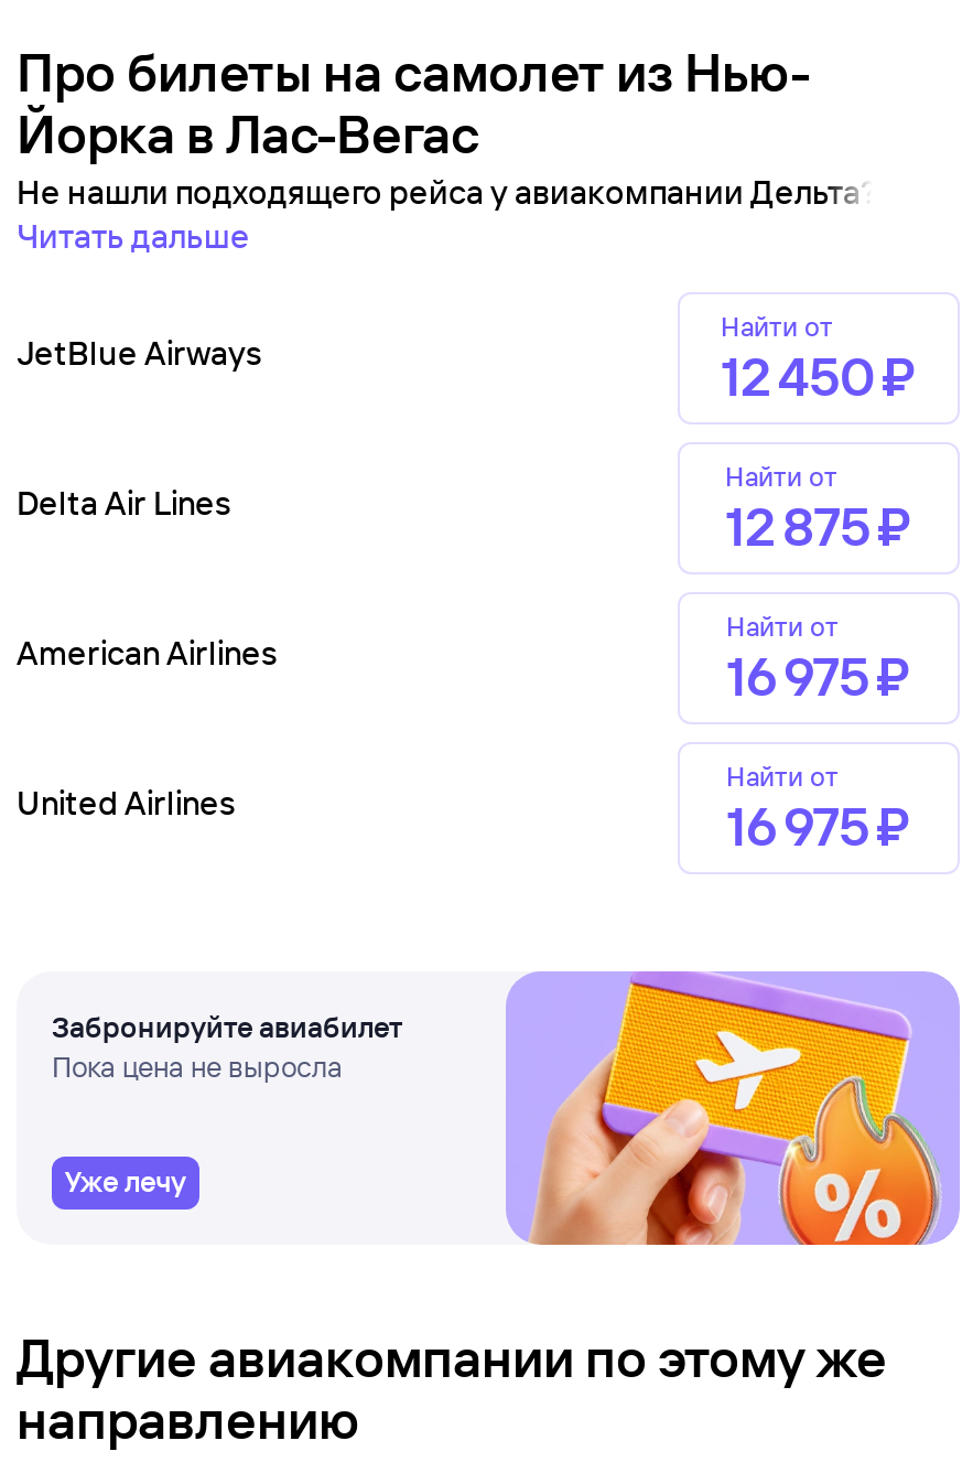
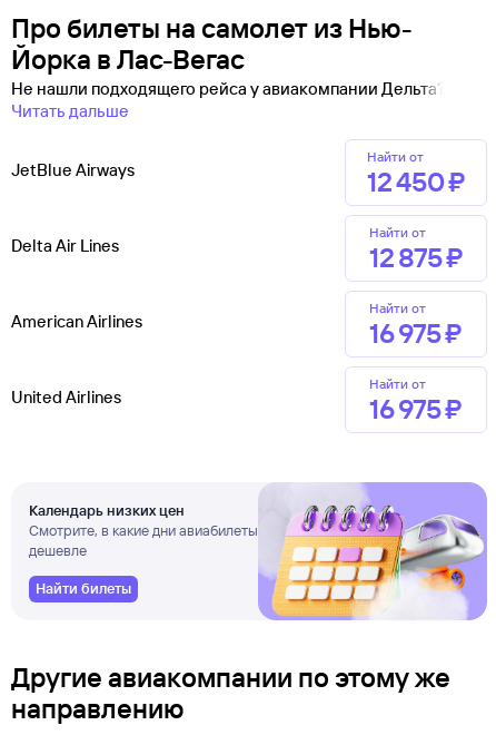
[508,971,951,1247] [image] -> [259,483,484,620] [image]
[52,1009,402,1084] Забронируйте авиабилет | Пока цена не выросла -> [29,501,258,559] Календарь низких цен | Смотрите, в какие дни авиабилеты | дешевле
[65,1163,186,1198] Уже лечу -> [36,579,131,597] Найти билеты

